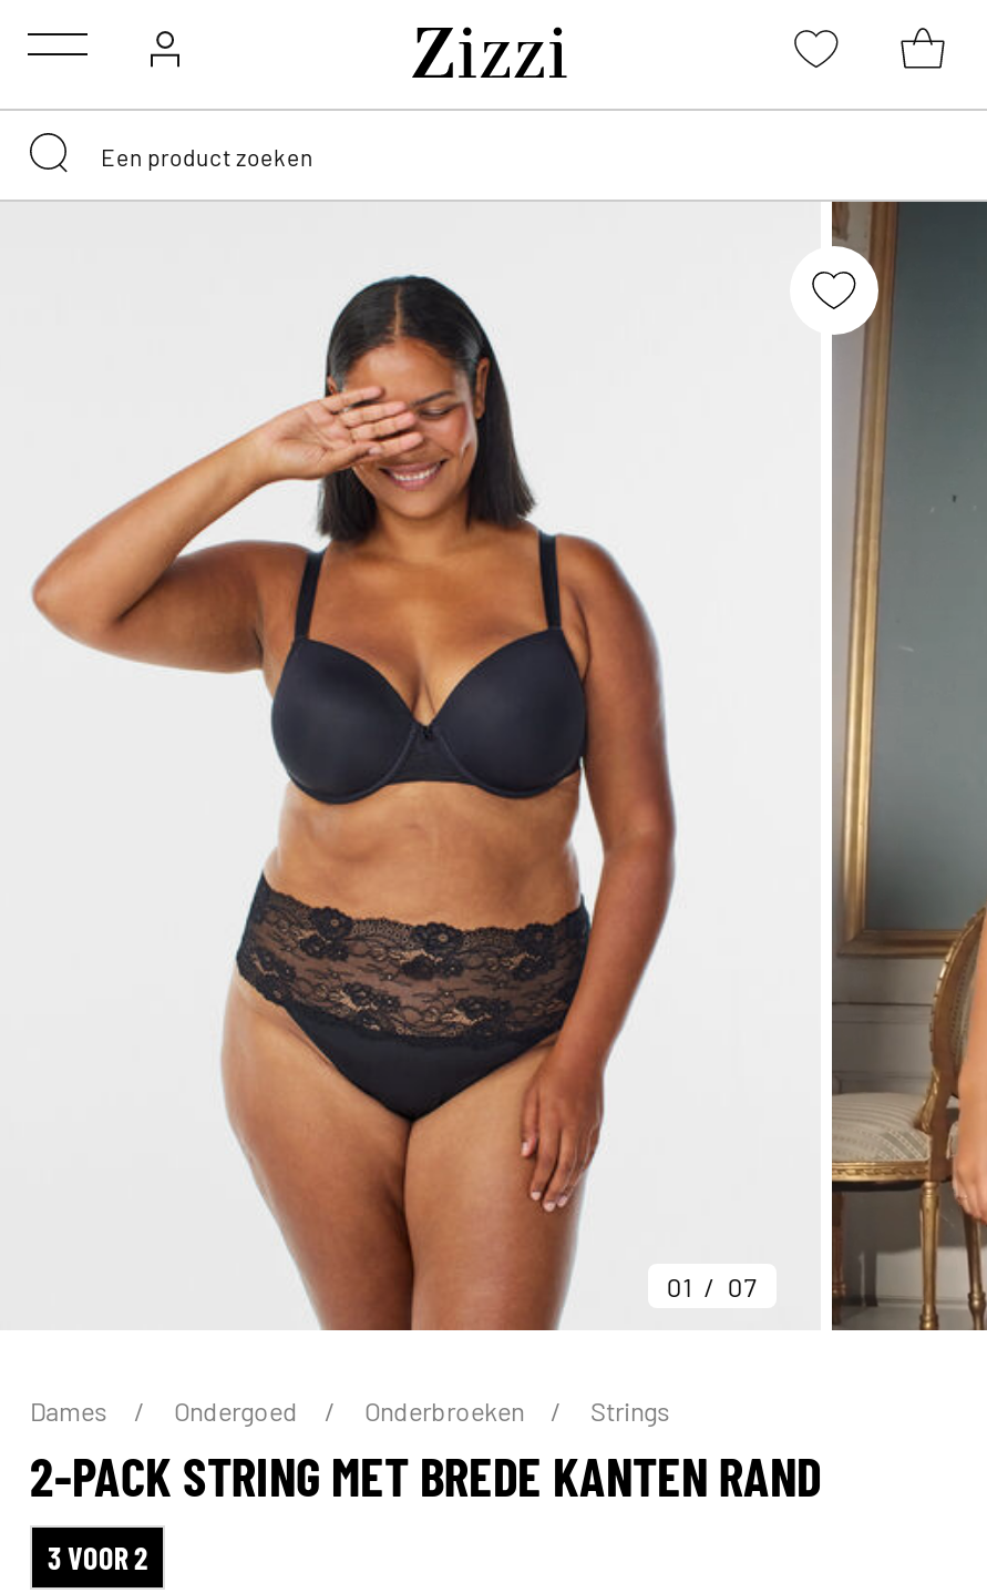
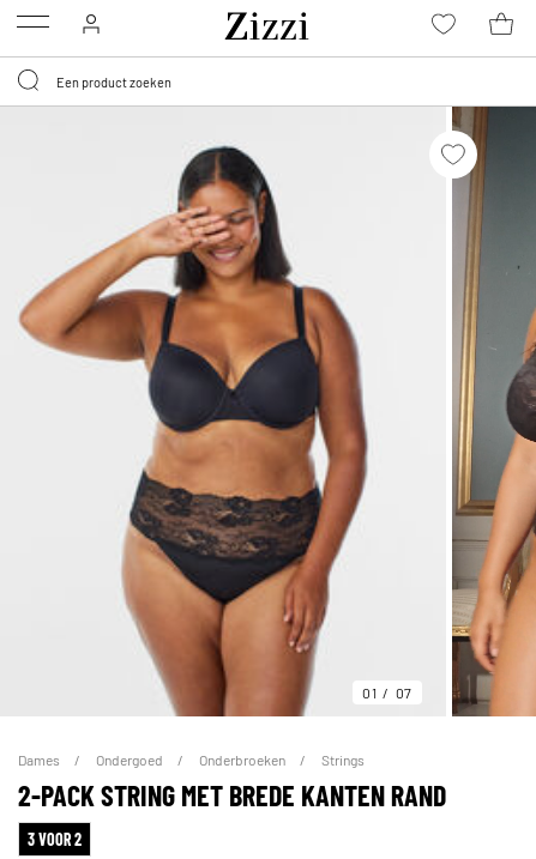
[841,581,980,1332] [image] -> [457,310,532,718] [image]

